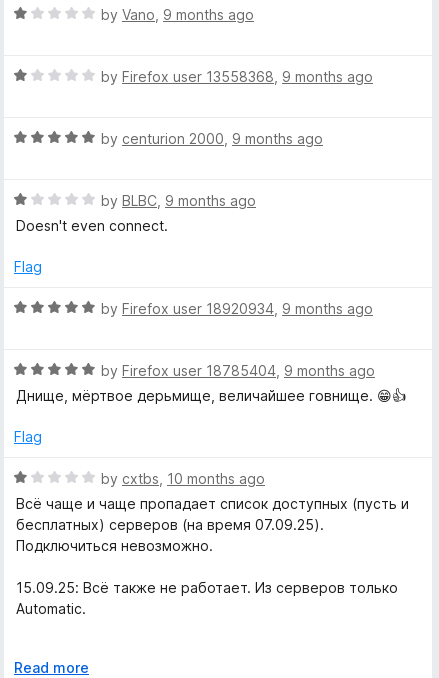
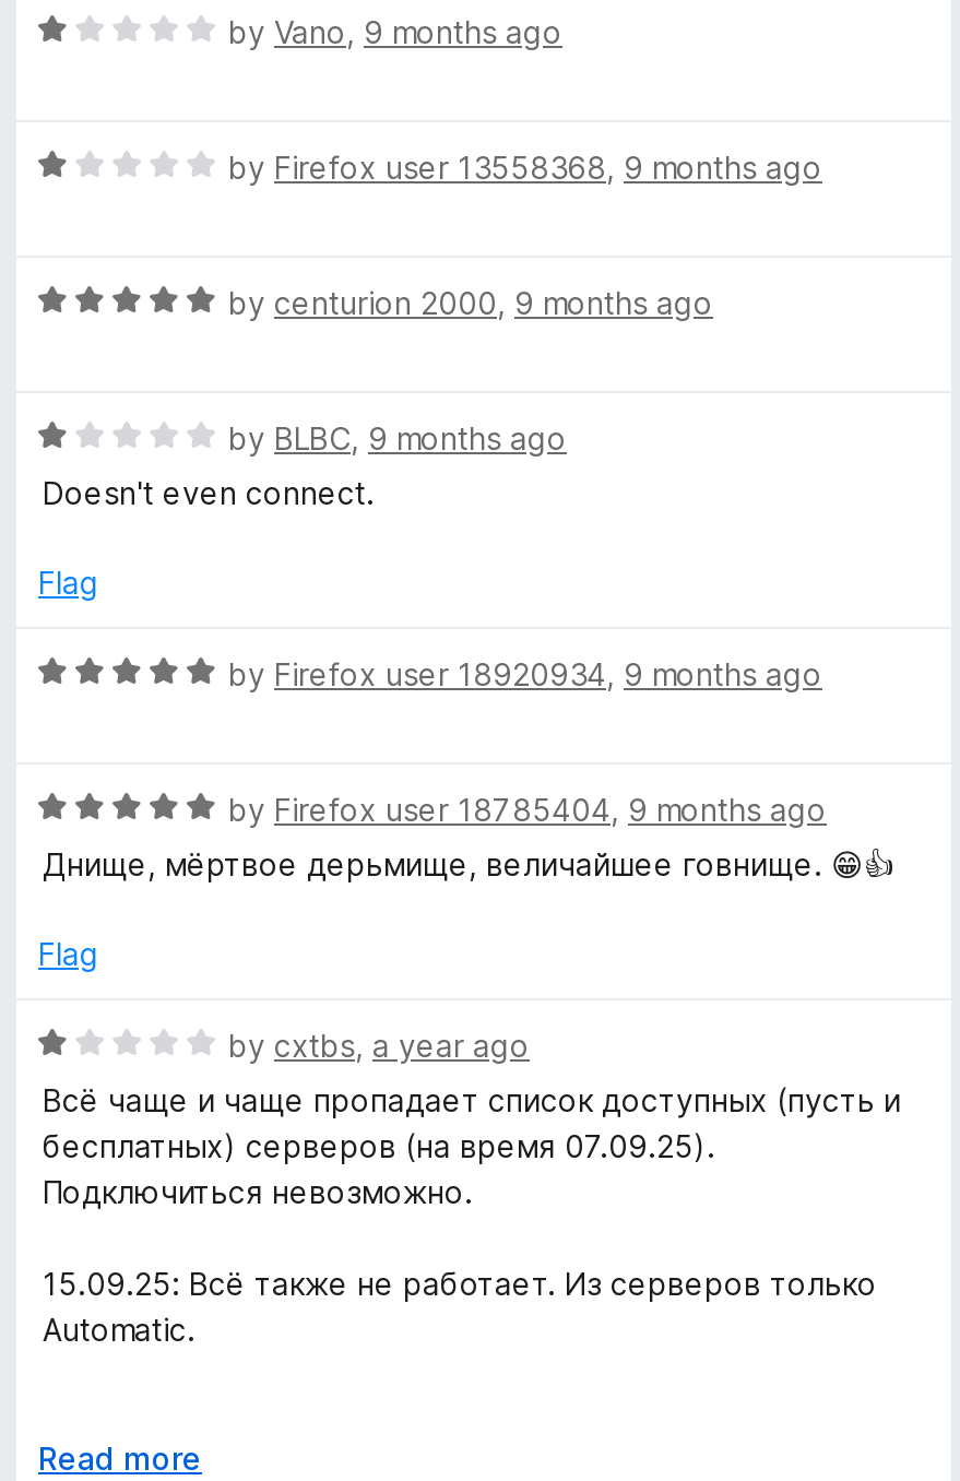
[101,470,265,487] by cxtbs, 10 months ago -> [228,1027,530,1064] by cxtbs, a year ago

